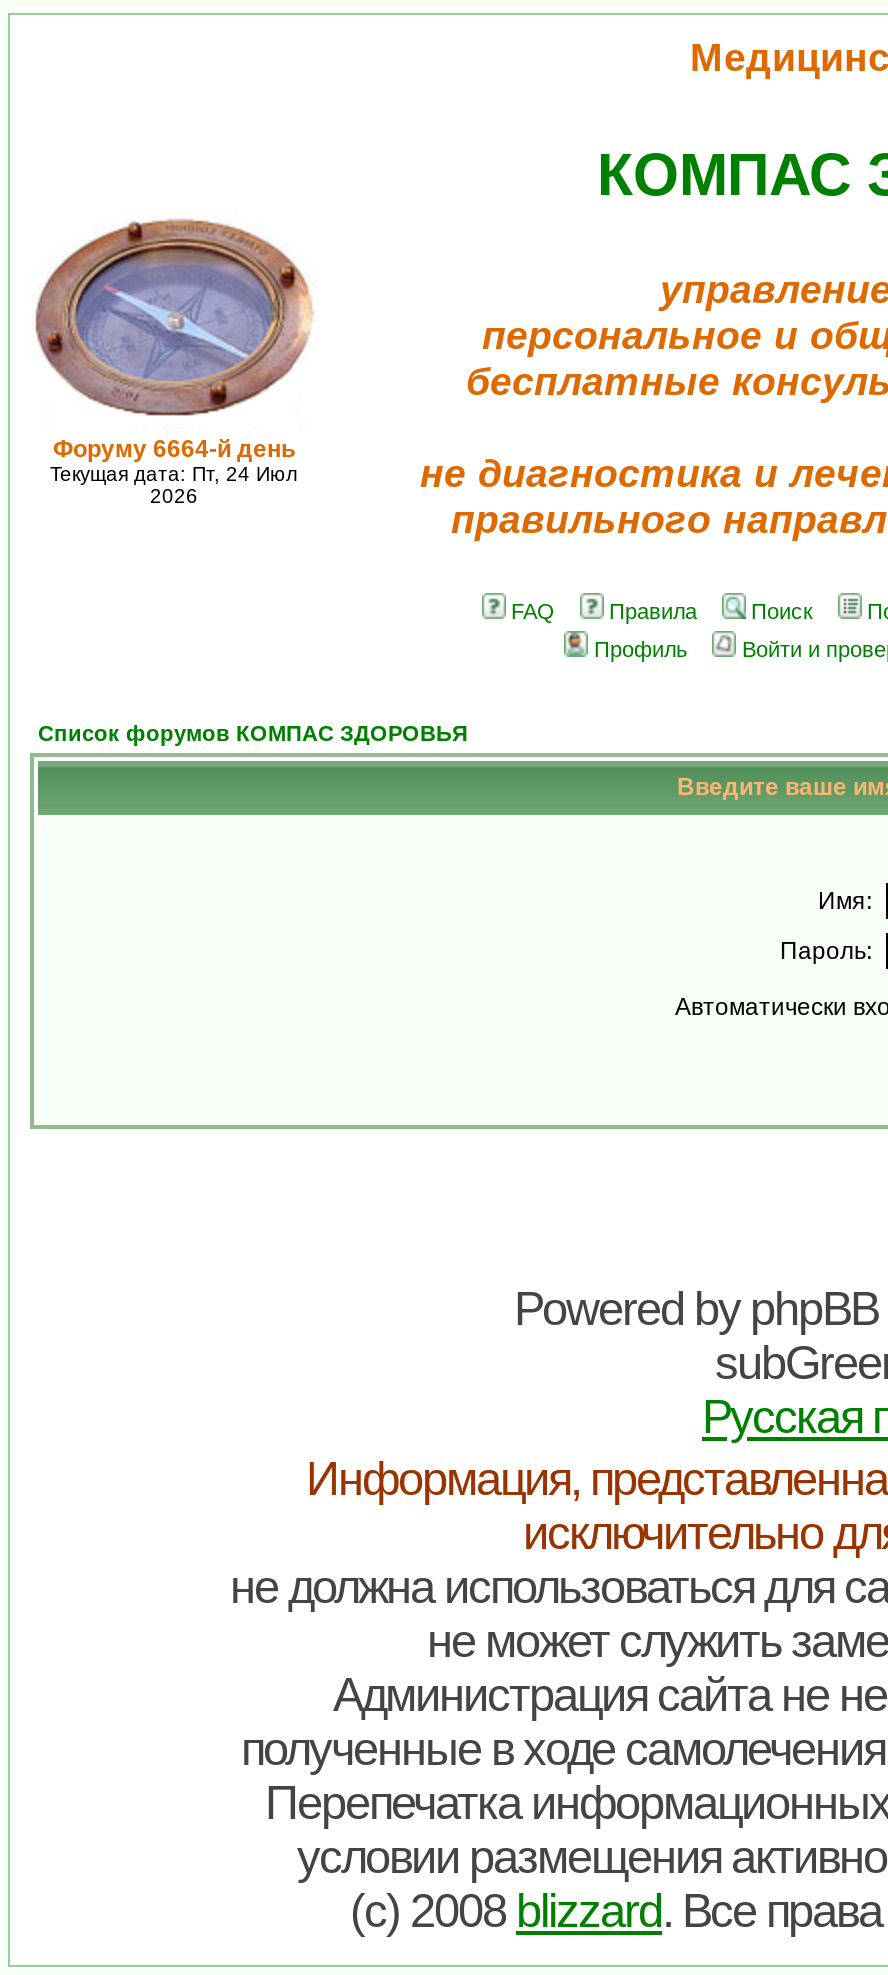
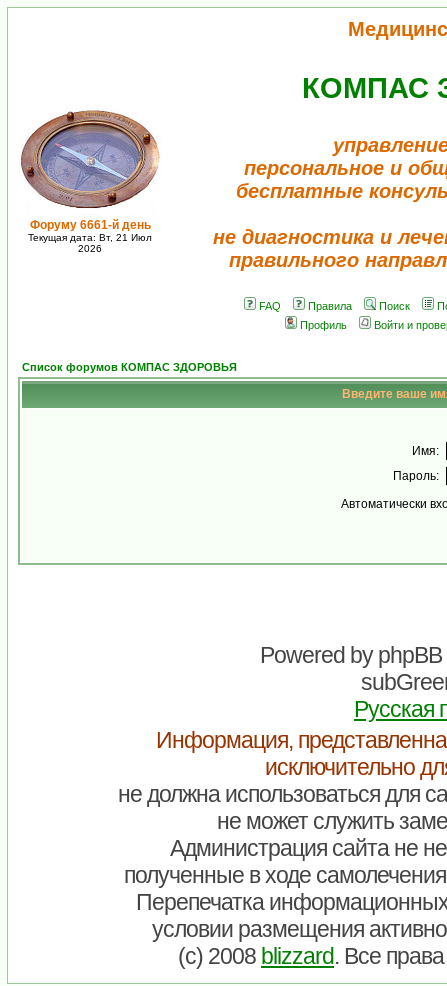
[53,435,295,463] Форуму 6664-й день -> [29,218,150,232] Форуму 6661-й день
[50,463,298,485] Текущая дата: Пт, 24 Июл -> [28,232,152,243] Текущая дата: Вт, 21 Июл

